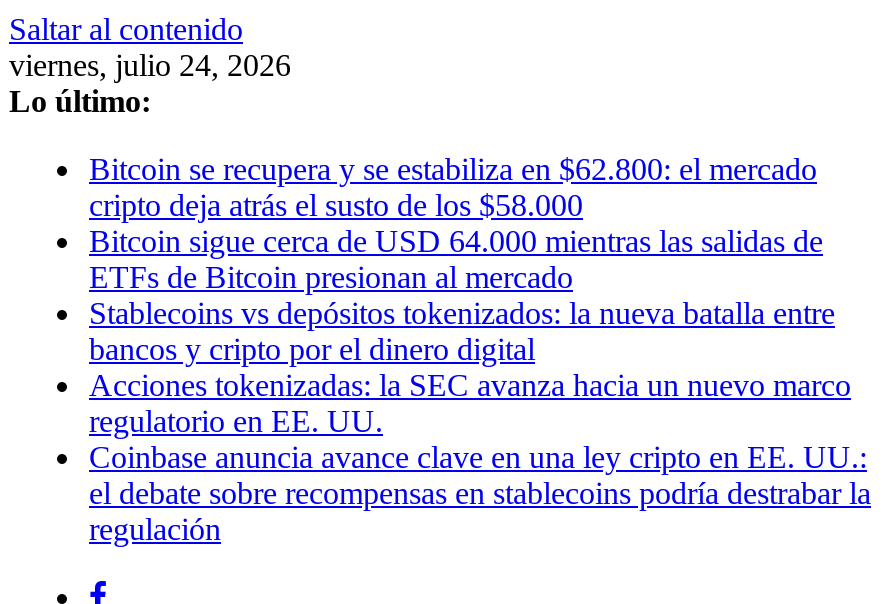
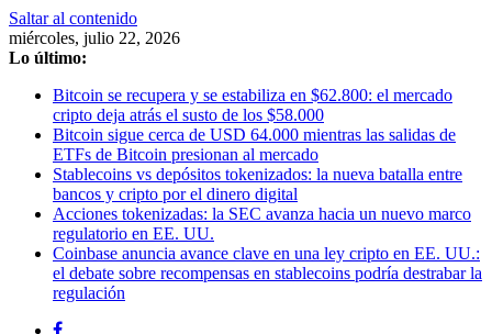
[9,48,291,82] viernes, julio 24, 2026 -> [9,29,180,47] miércoles, julio 22, 2026

